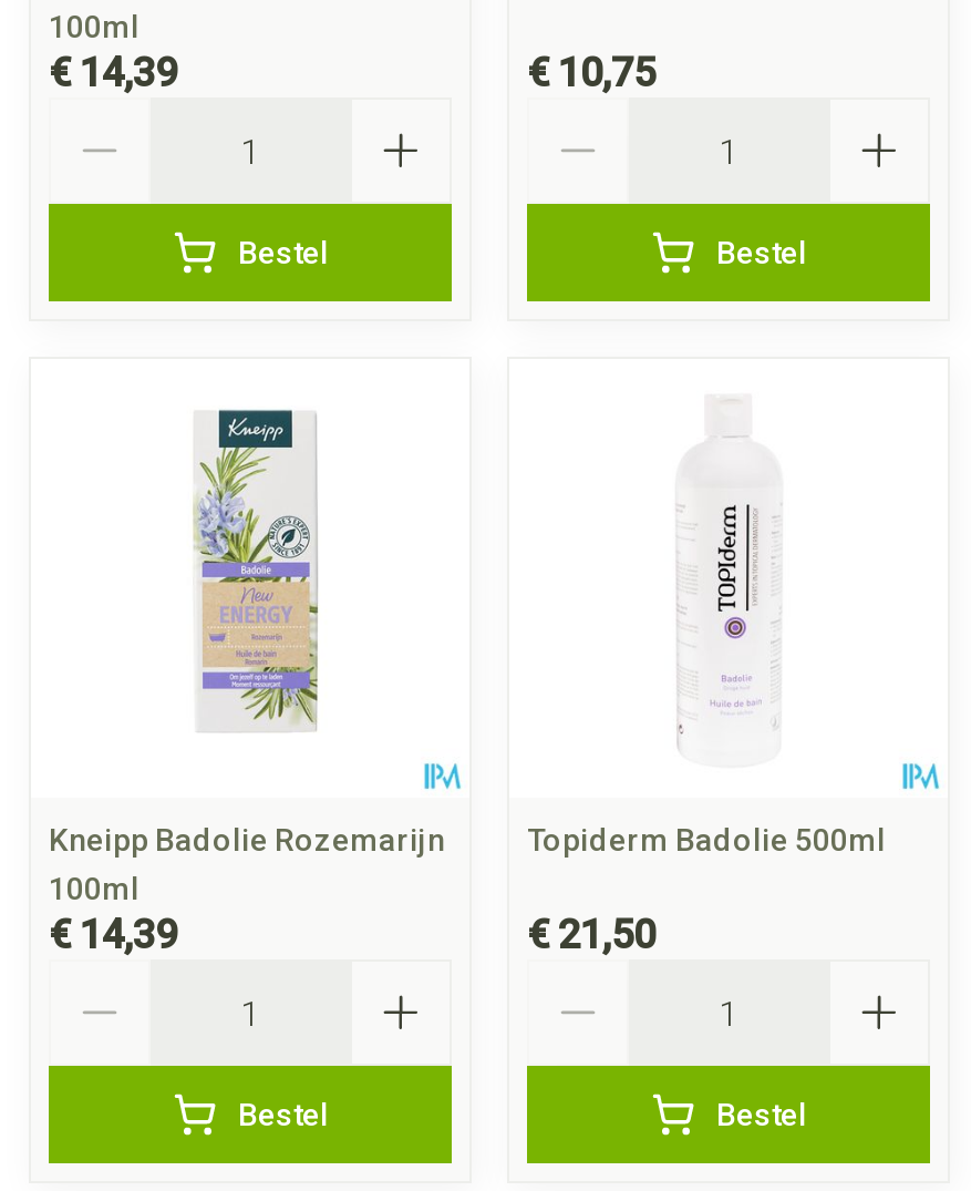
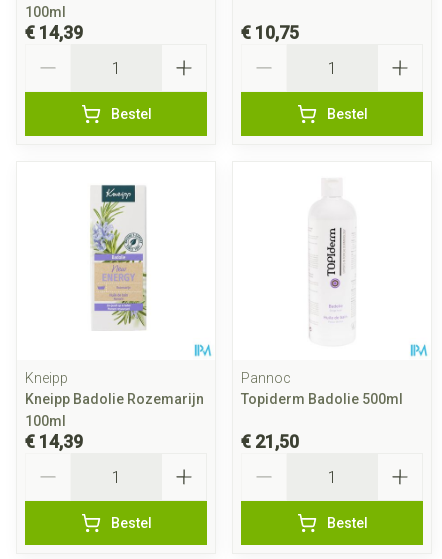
none -> [25,370,68,386] Kneipp
none -> [241,370,291,386] Pannoc

